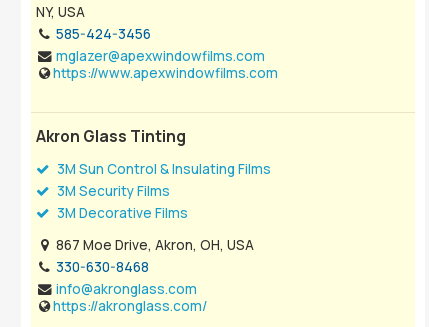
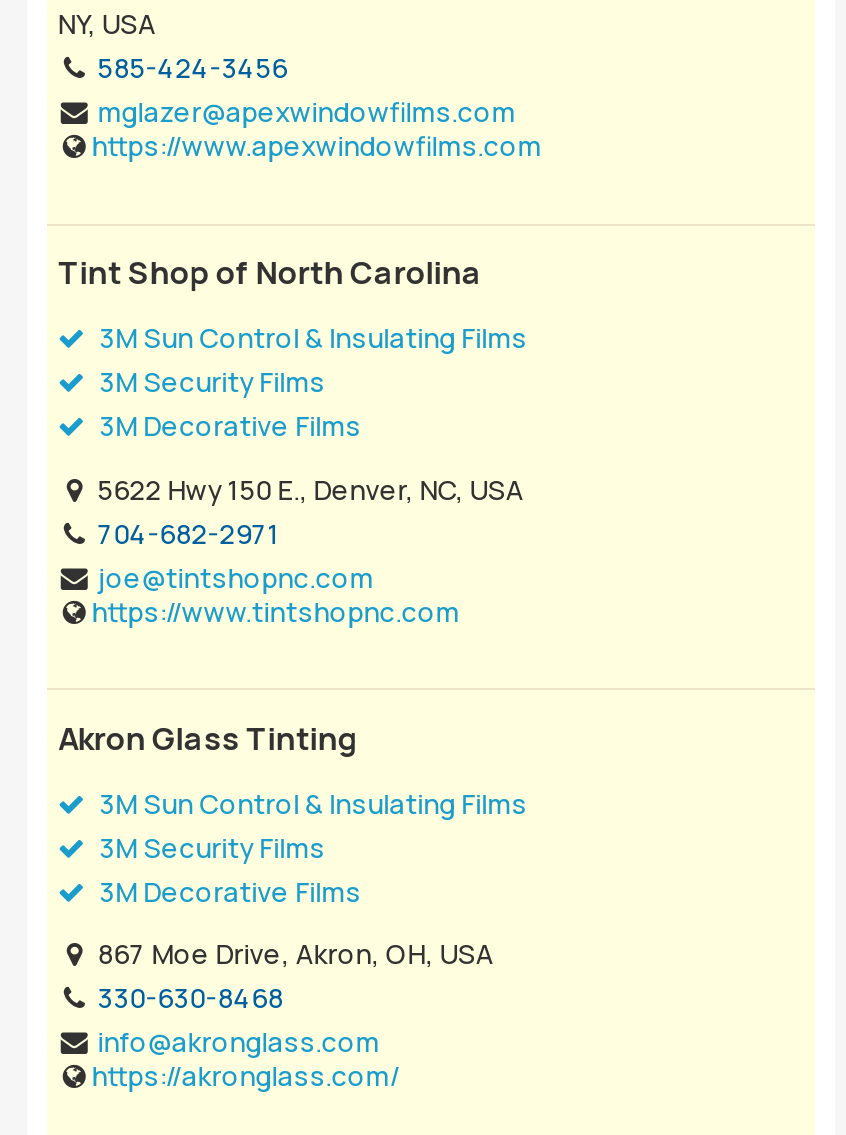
none -> [58,250,527,629] Tint Shop of North Carolina | 3M Sun Control & Insulating Films | 3M Security Films | 3M Decorative Films | 5622 Hwy 150 E., Denver, NC, USA | 704-682-2971 | joe@tintshopnc.com | https://www.tintshopnc.com

